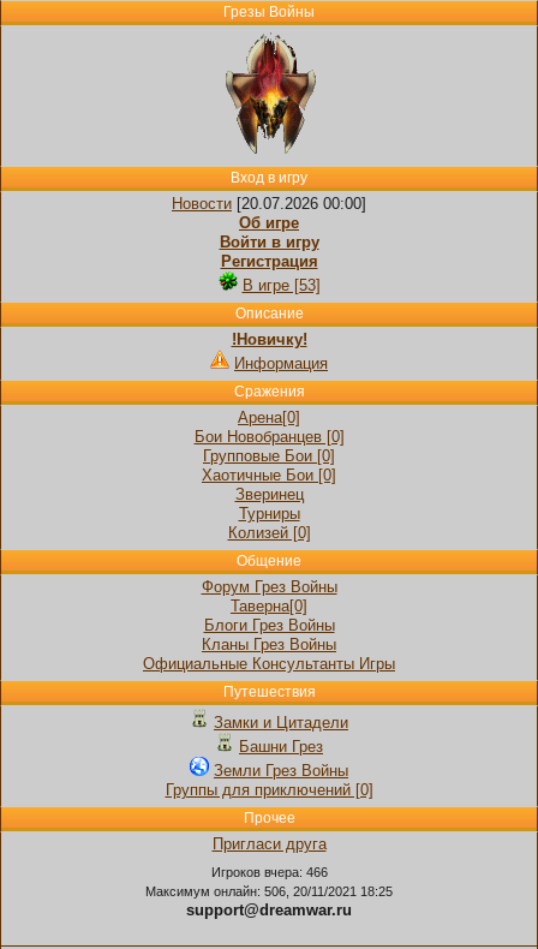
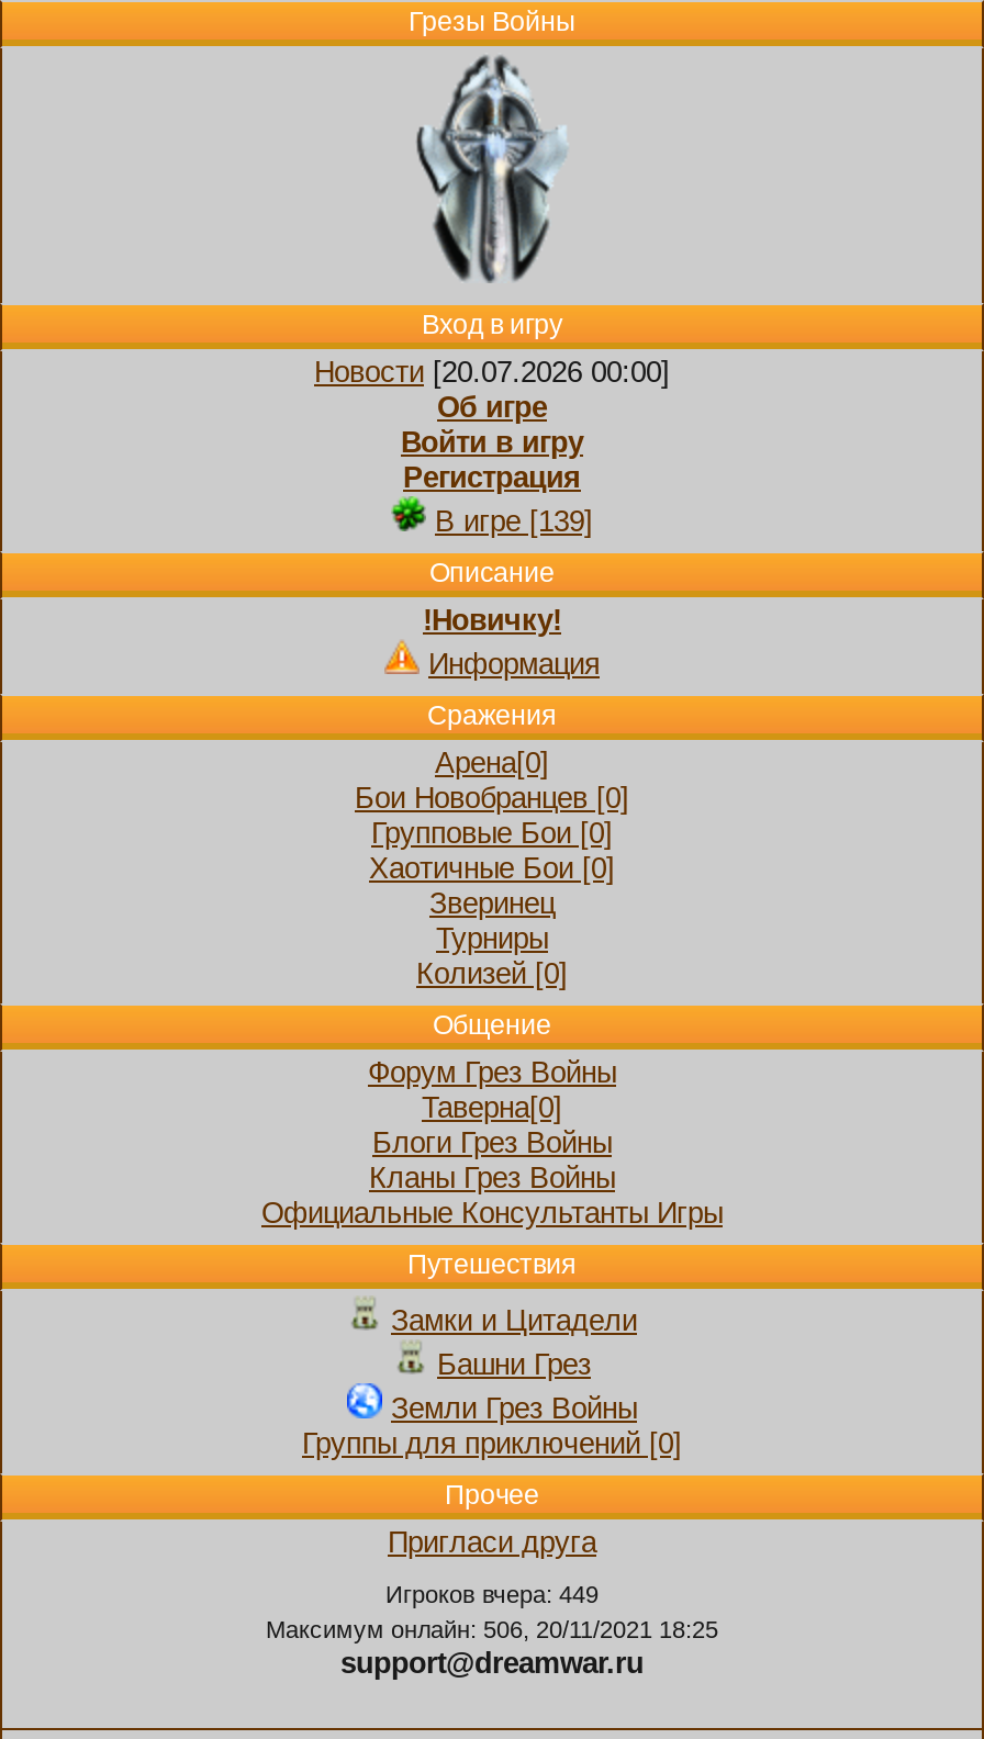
[226,31,317,154] [image] -> [415,55,578,283] [image]
[242,276,320,294] В игре [53] -> [435,505,593,538] В игре [139]
[211,865,327,879] Игроков вчера: 466 -> [385,1581,599,1607] Игроков вчера: 449

